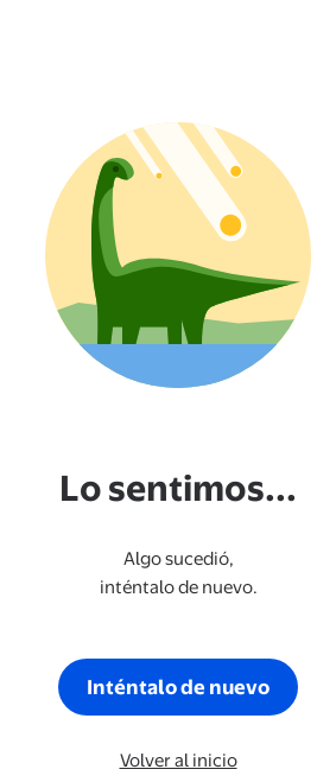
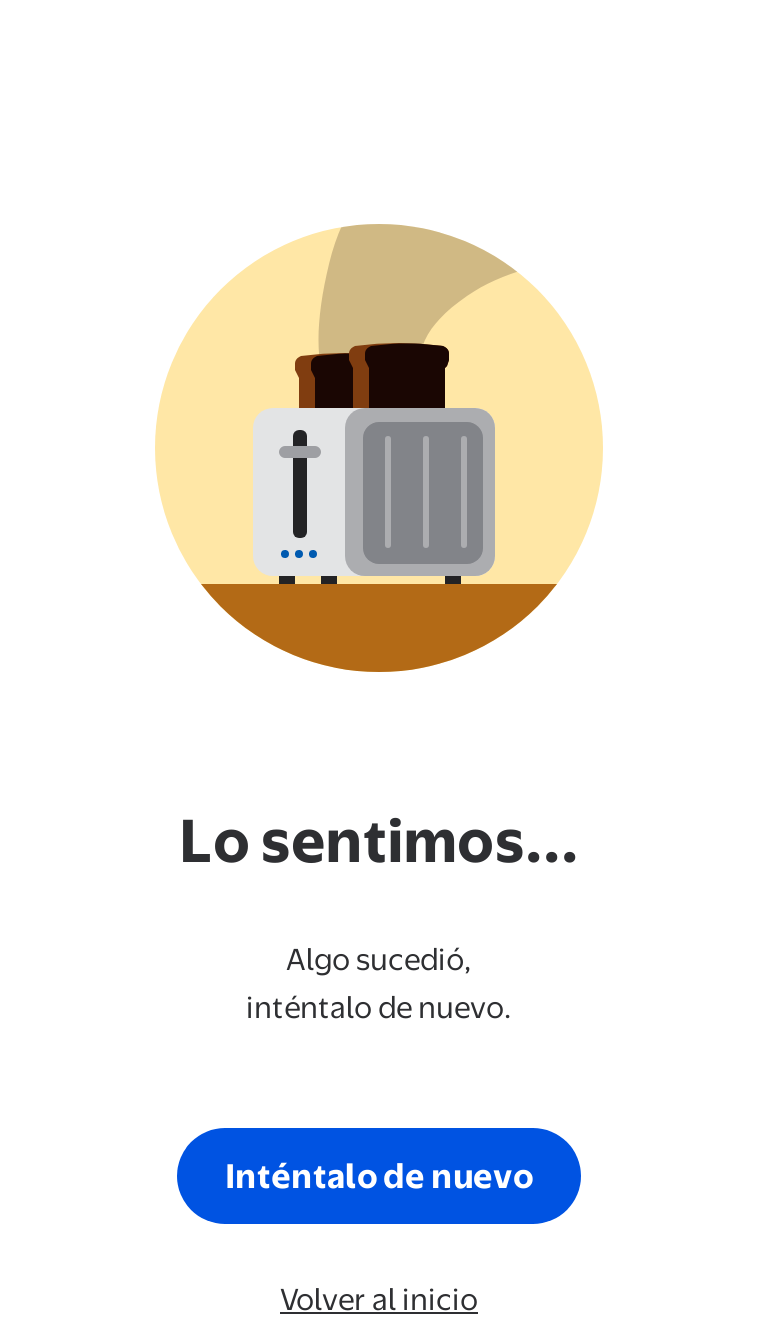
[57,123,299,389] [image] -> [177,224,577,674] [image]

